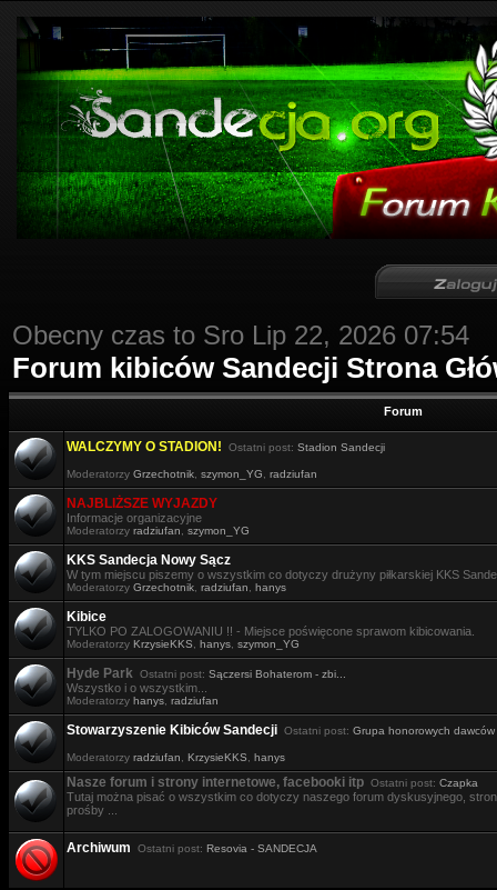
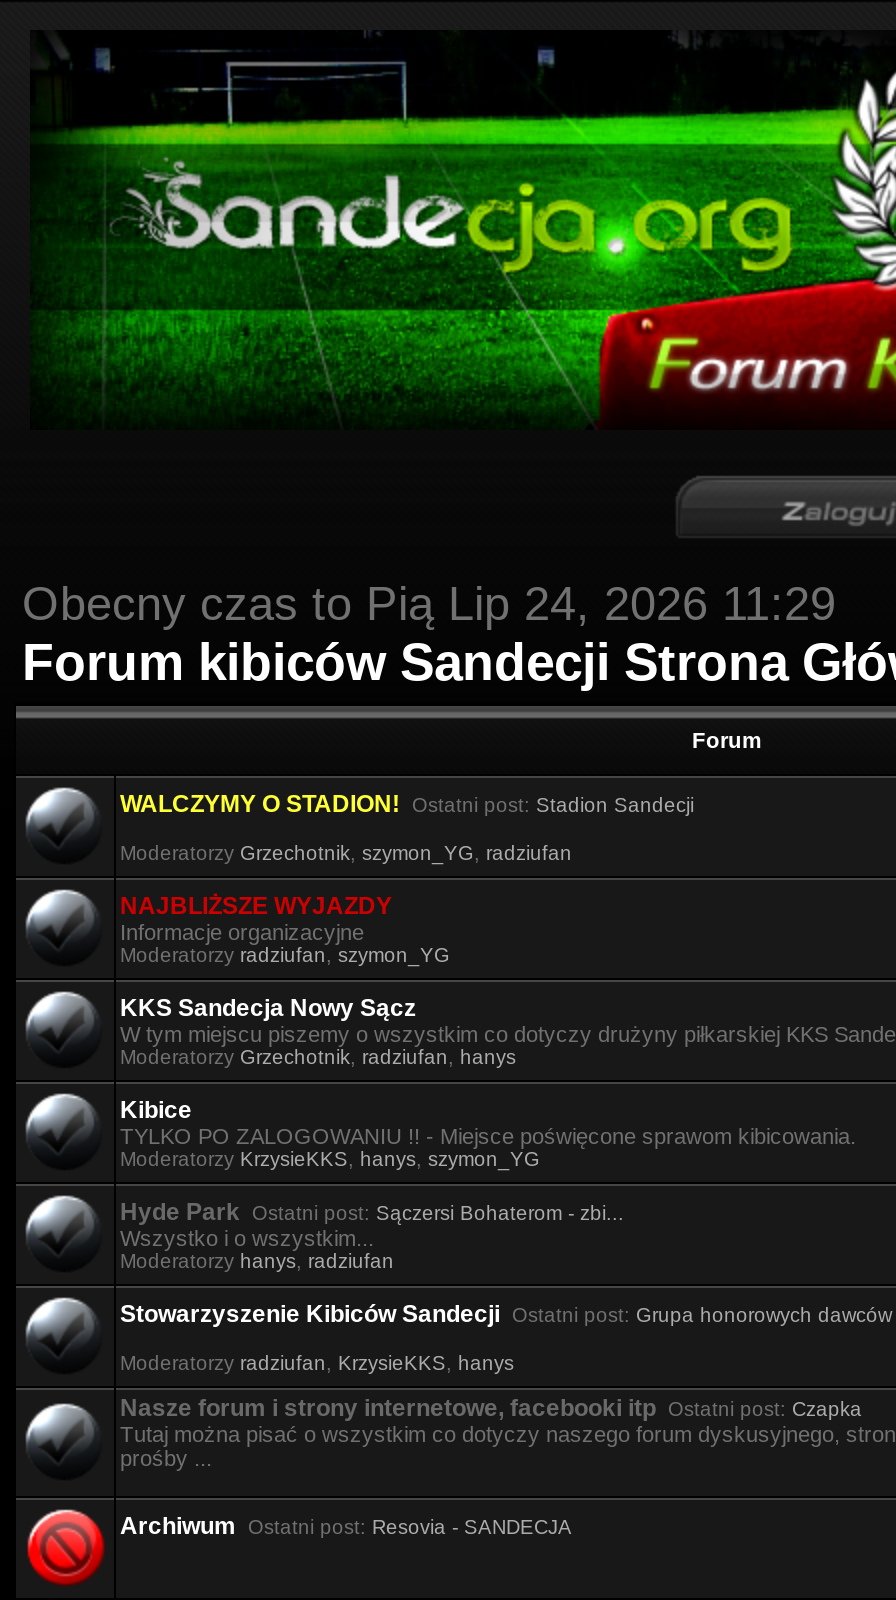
[12,321,469,350] Obecny czas to Sro Lip 22, 2026 07:54 -> [22,578,836,630] Obecny czas to Pią Lip 24, 2026 11:29

